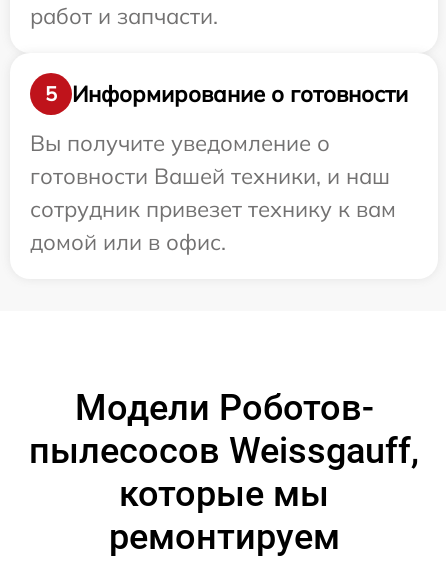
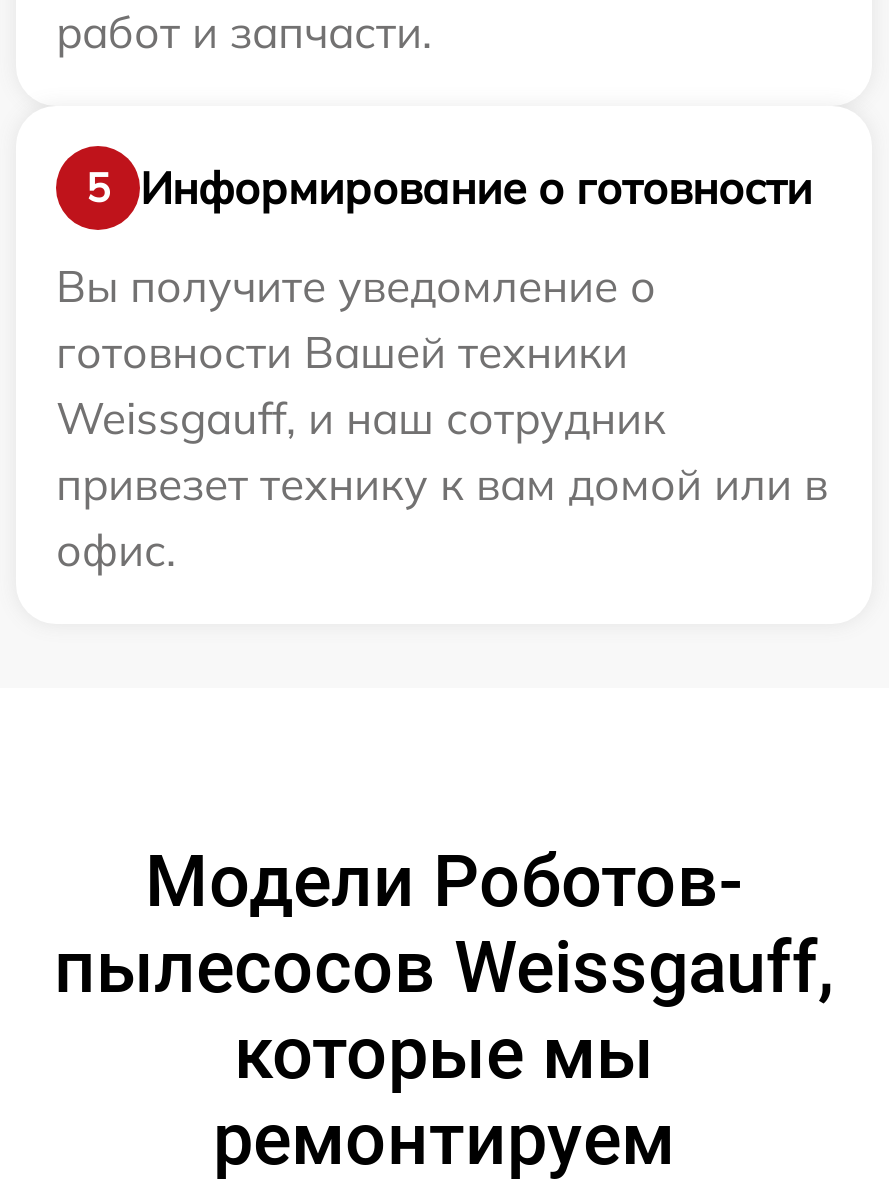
[30,162,396,256] готовности Вашей техники, и наш | сотрудник привезет технику к вам | домой или в офис. -> [56,325,828,579] готовности Вашей техники | Weissgauff, и наш сотрудник | привезет технику к вам домой или в | офис.

